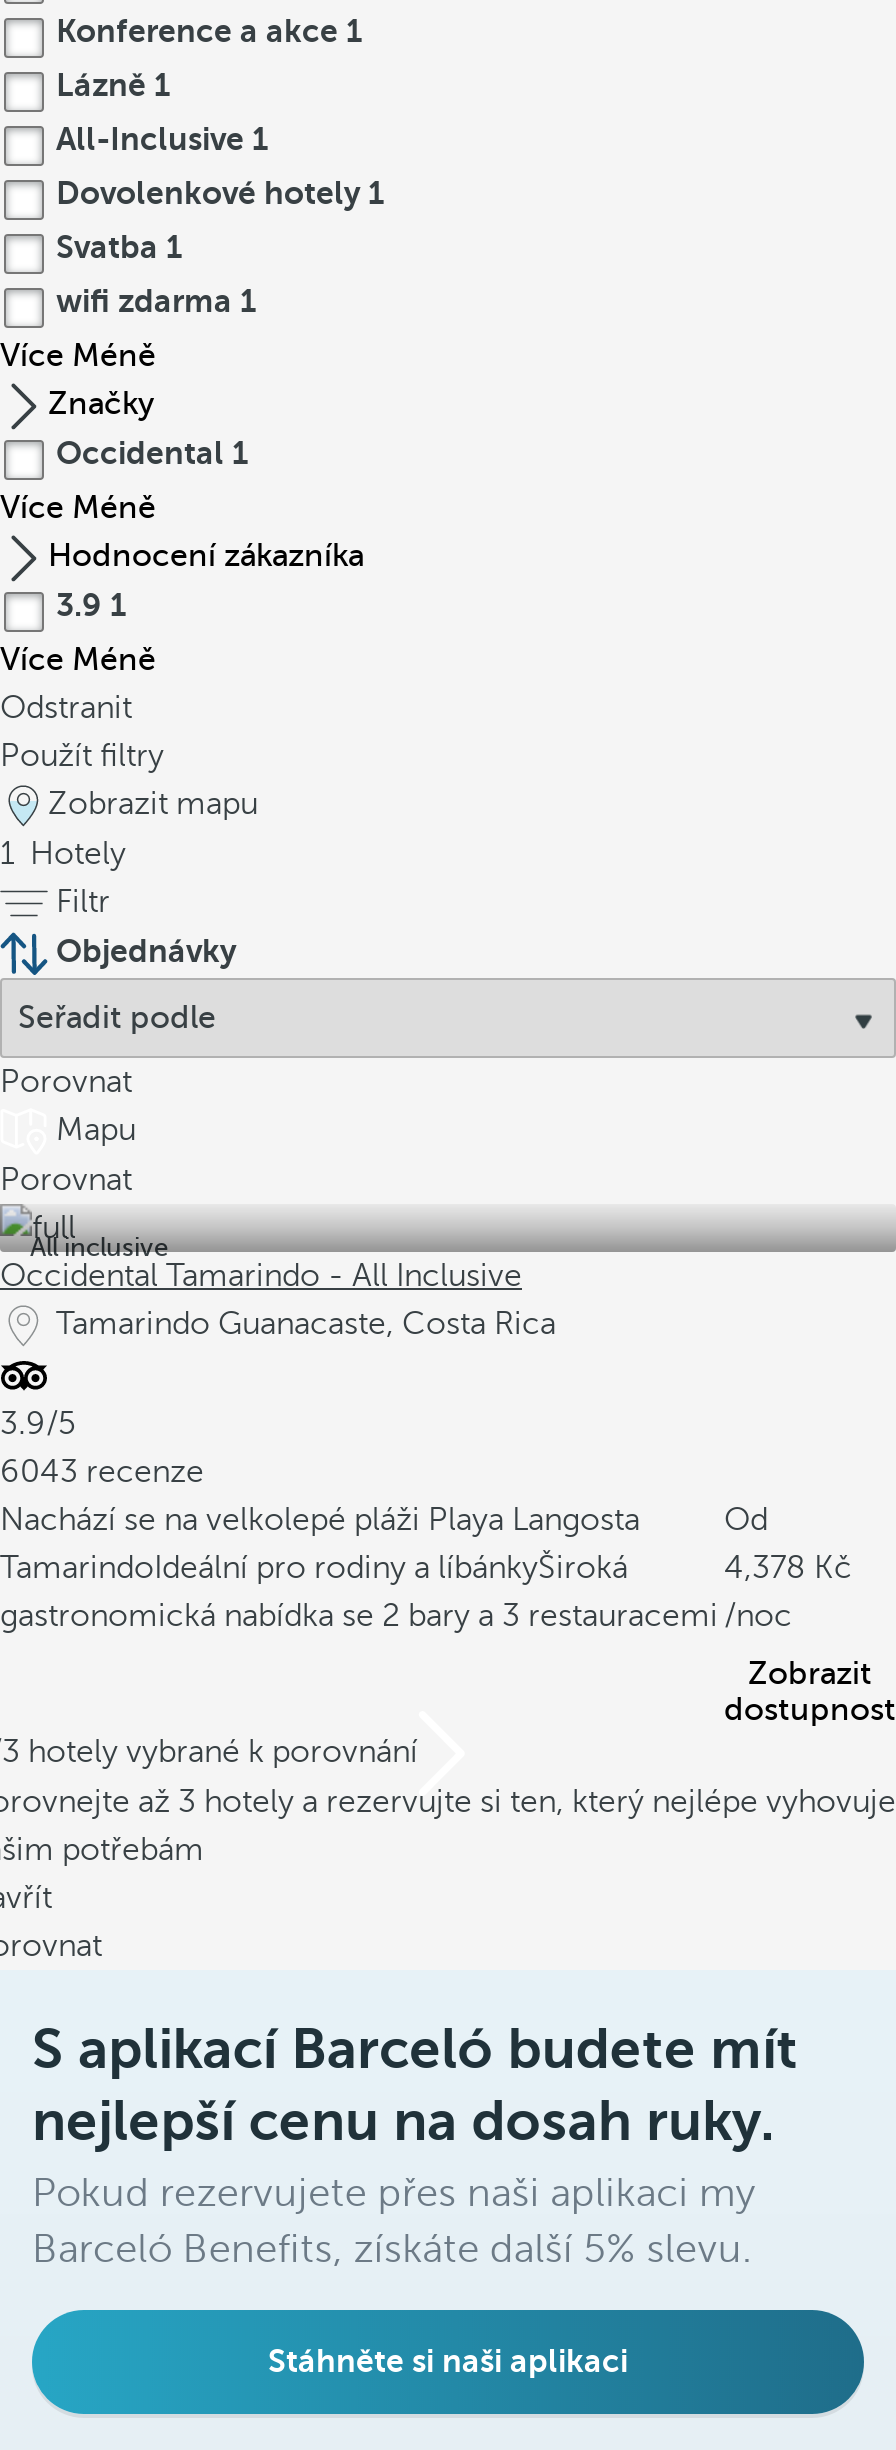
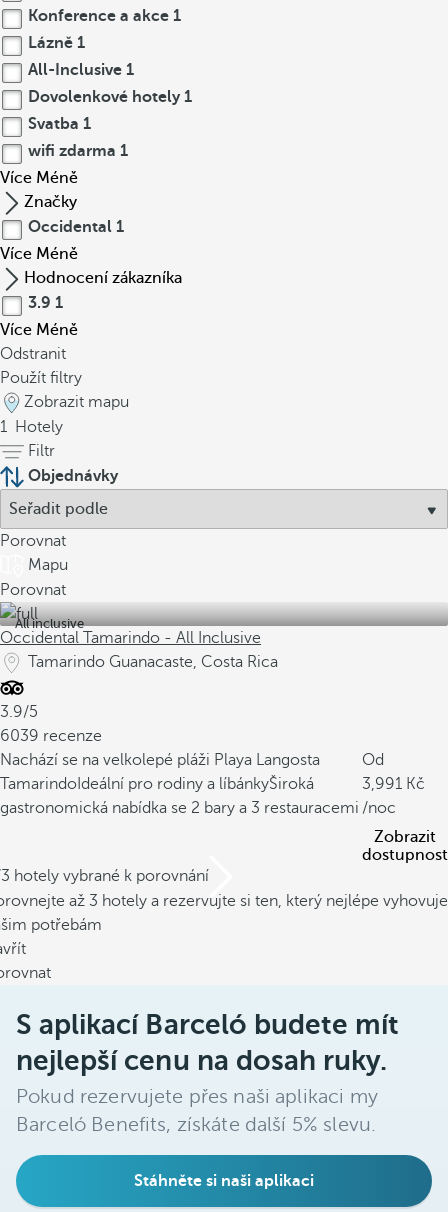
[0,1454,204,1490] 6043 recenze -> [0,727,102,745] 6039 recenze
[724,1550,806,1586] 4,378 -> [362,775,402,793] 3,991

